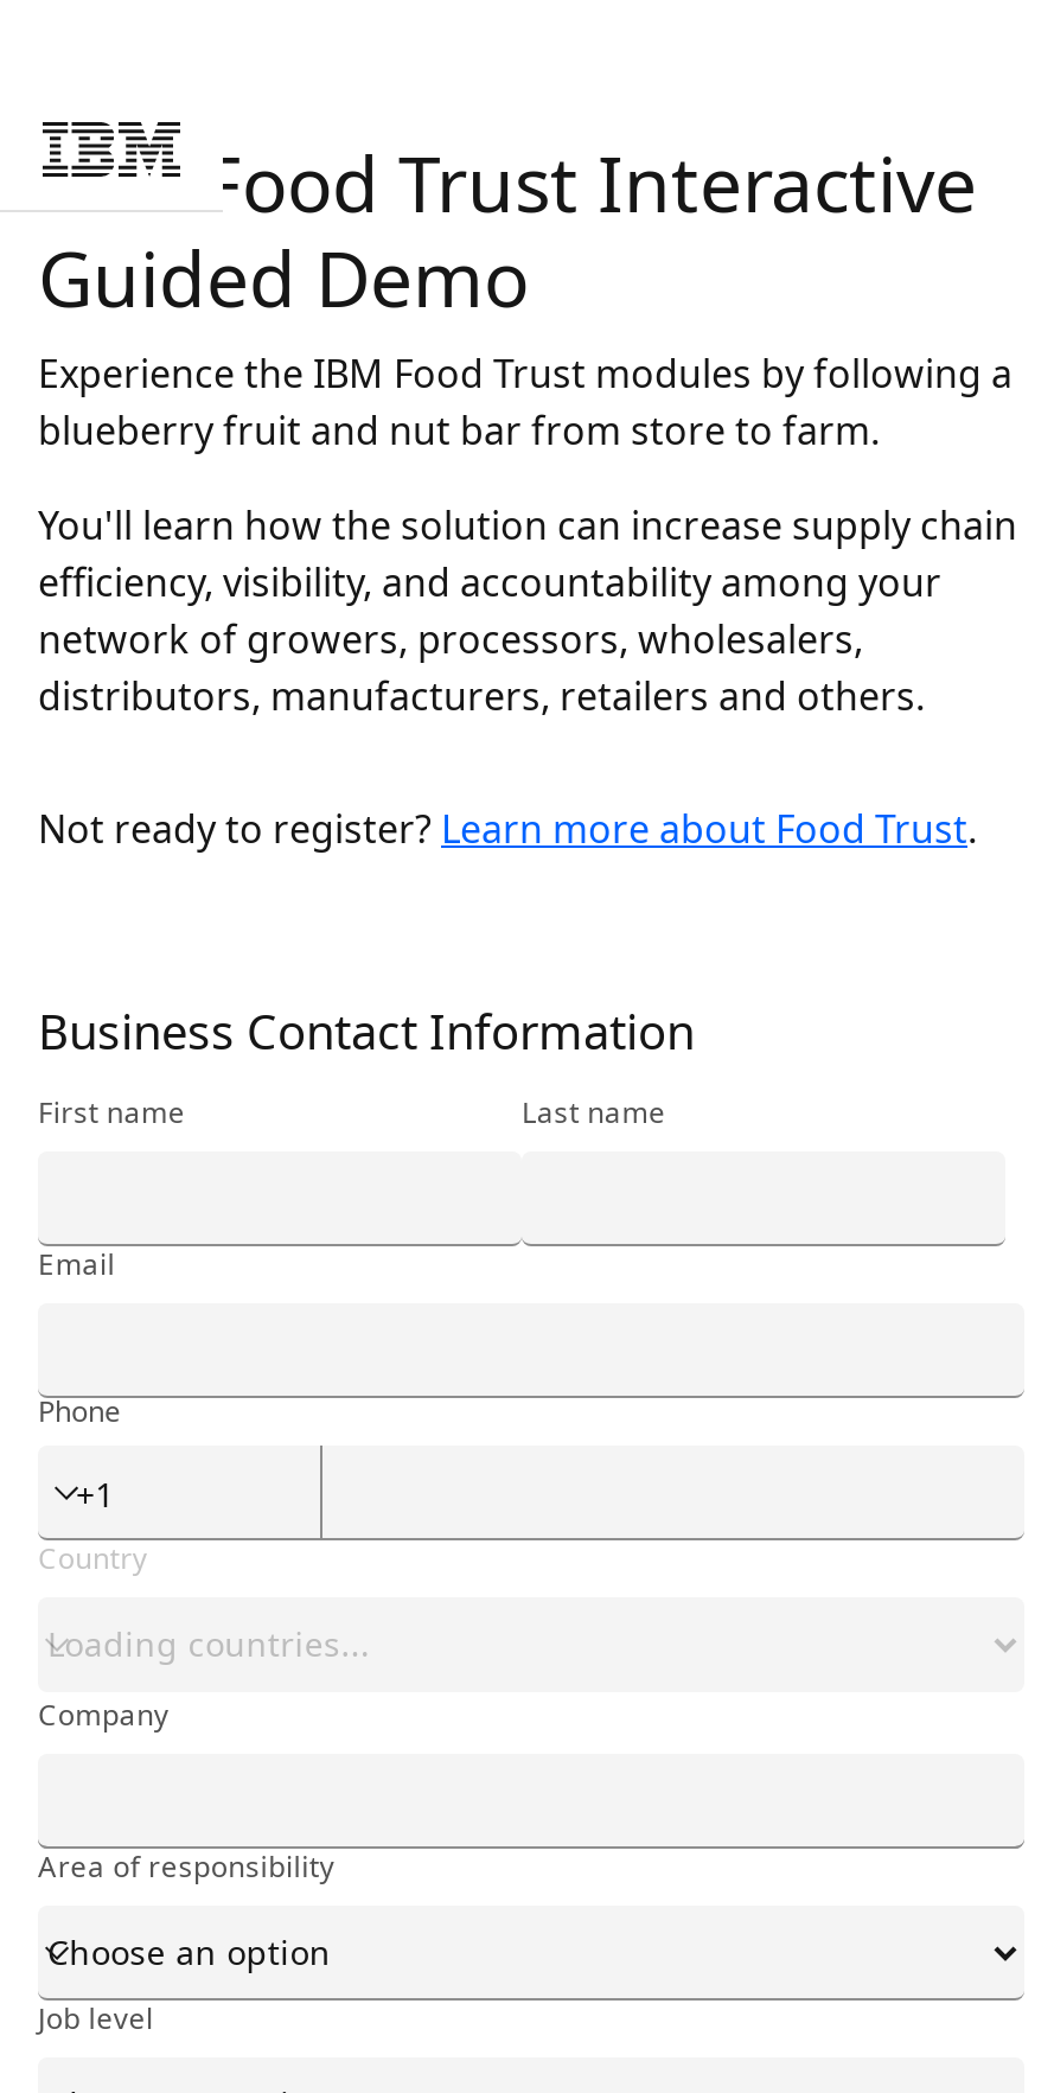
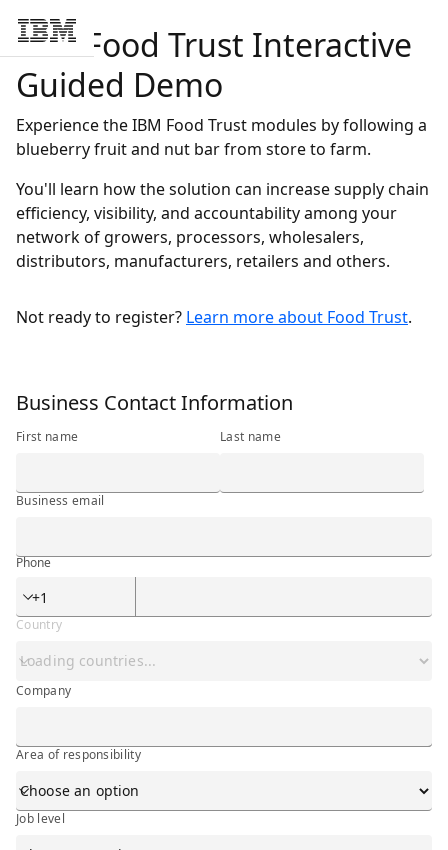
[38,1244,115,1284] Email -> [16,492,104,509] Business email

